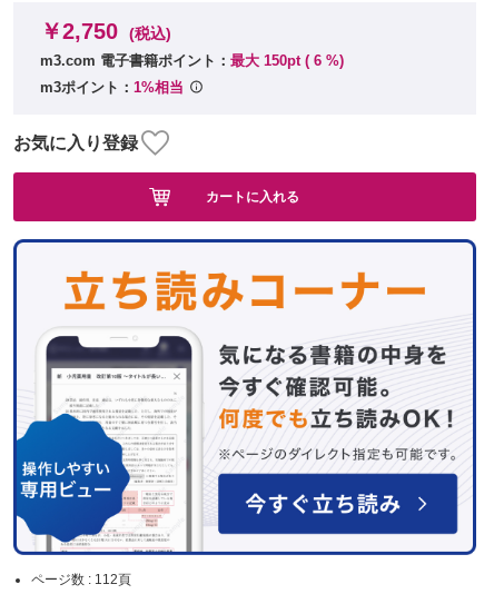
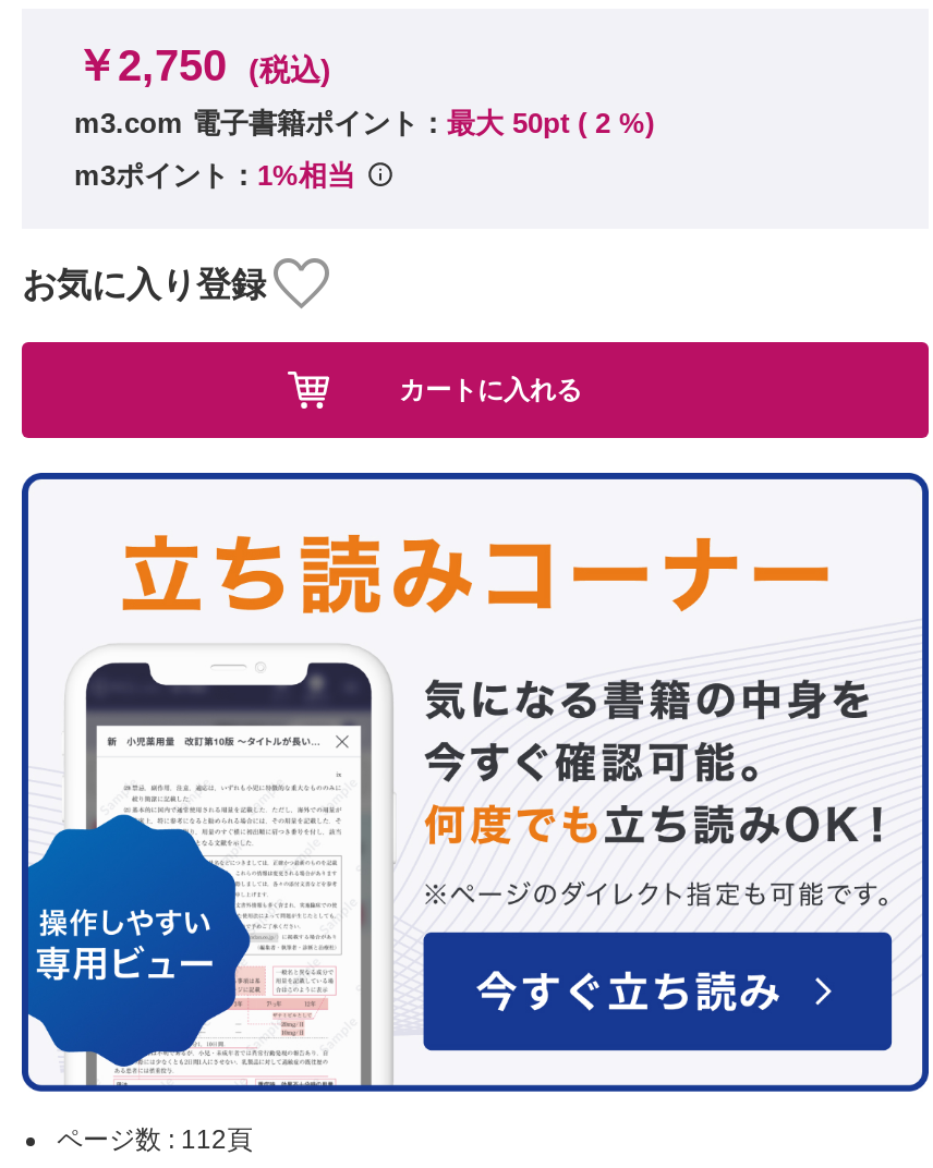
[40,52,344,69] m3.com 電子書籍ポイント：最大 150pt (6%) -> [74,107,654,139] m3.com 電子書籍ポイント：最大 50pt (2%)

